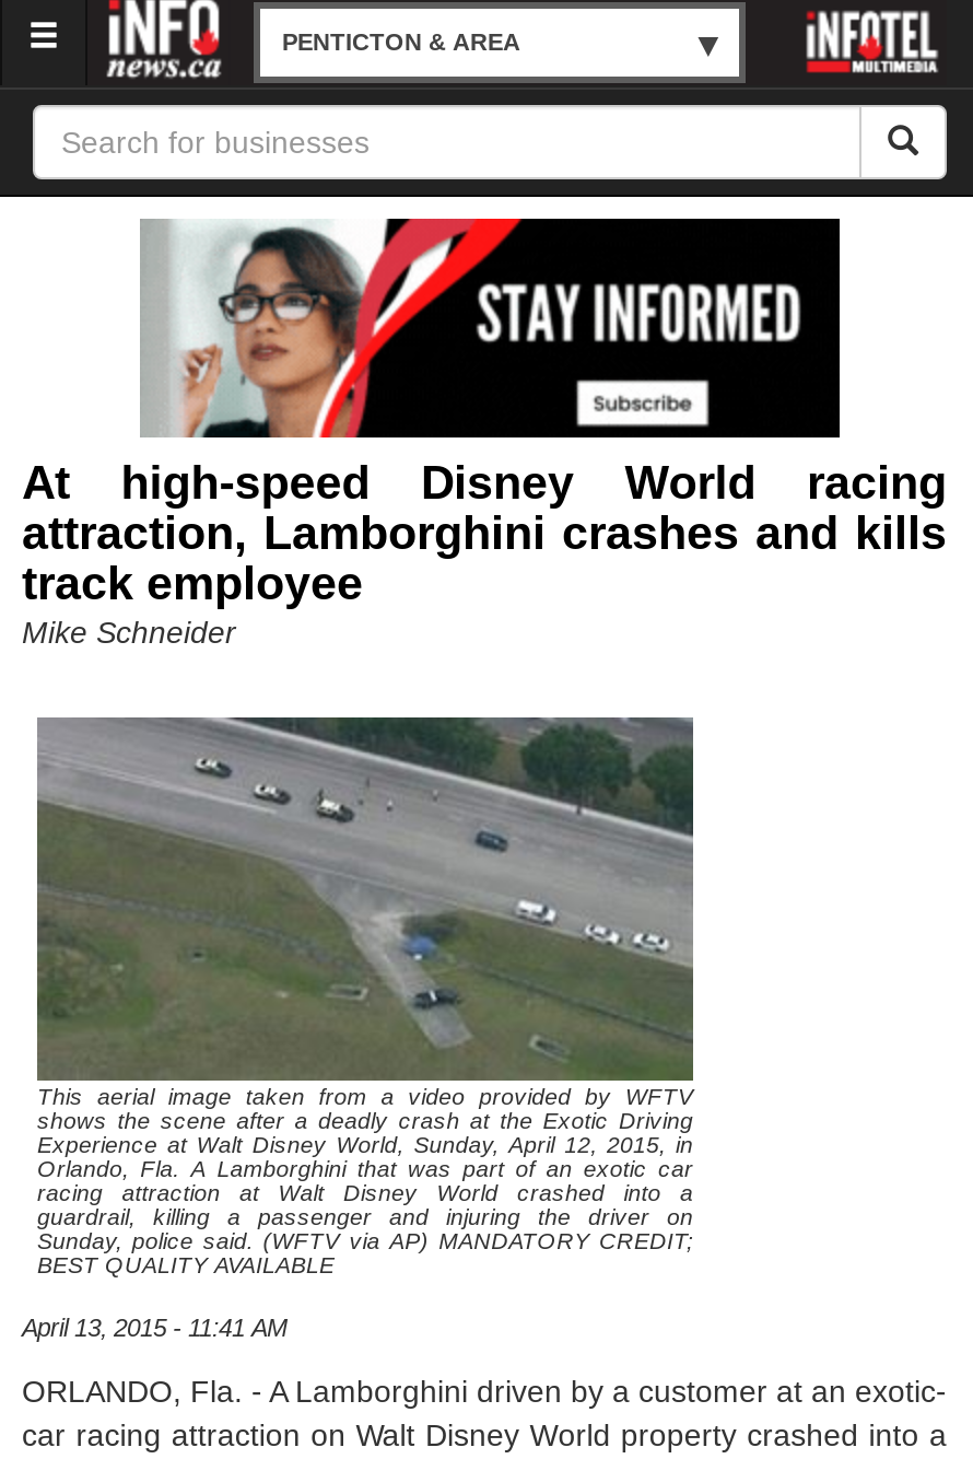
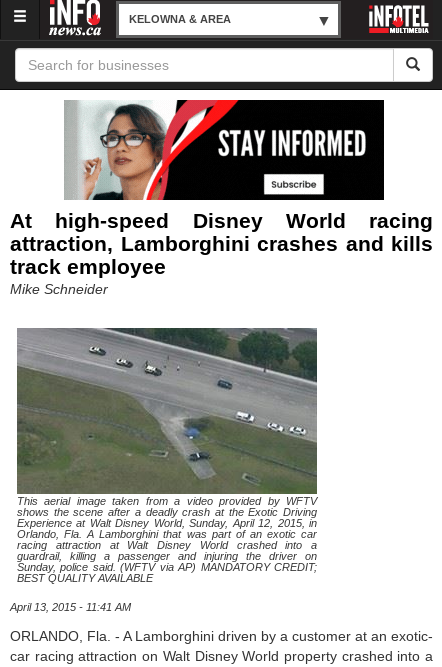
[282,28,520,55] PENTICTON & AREA -> [129,13,231,25] KELOWNA & AREA

